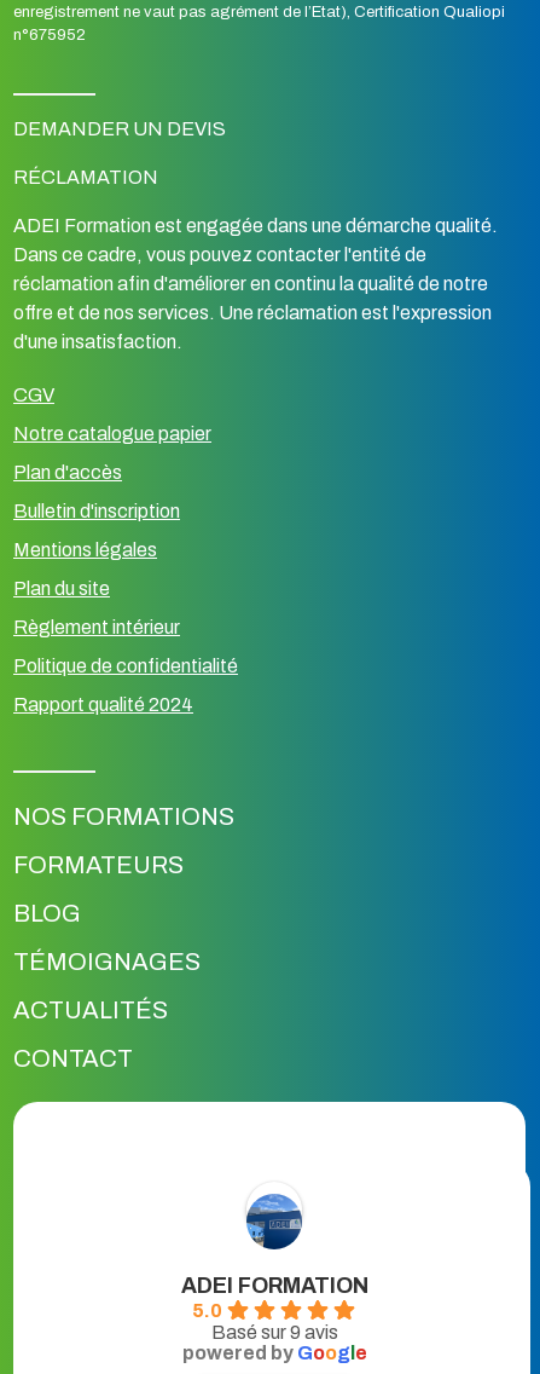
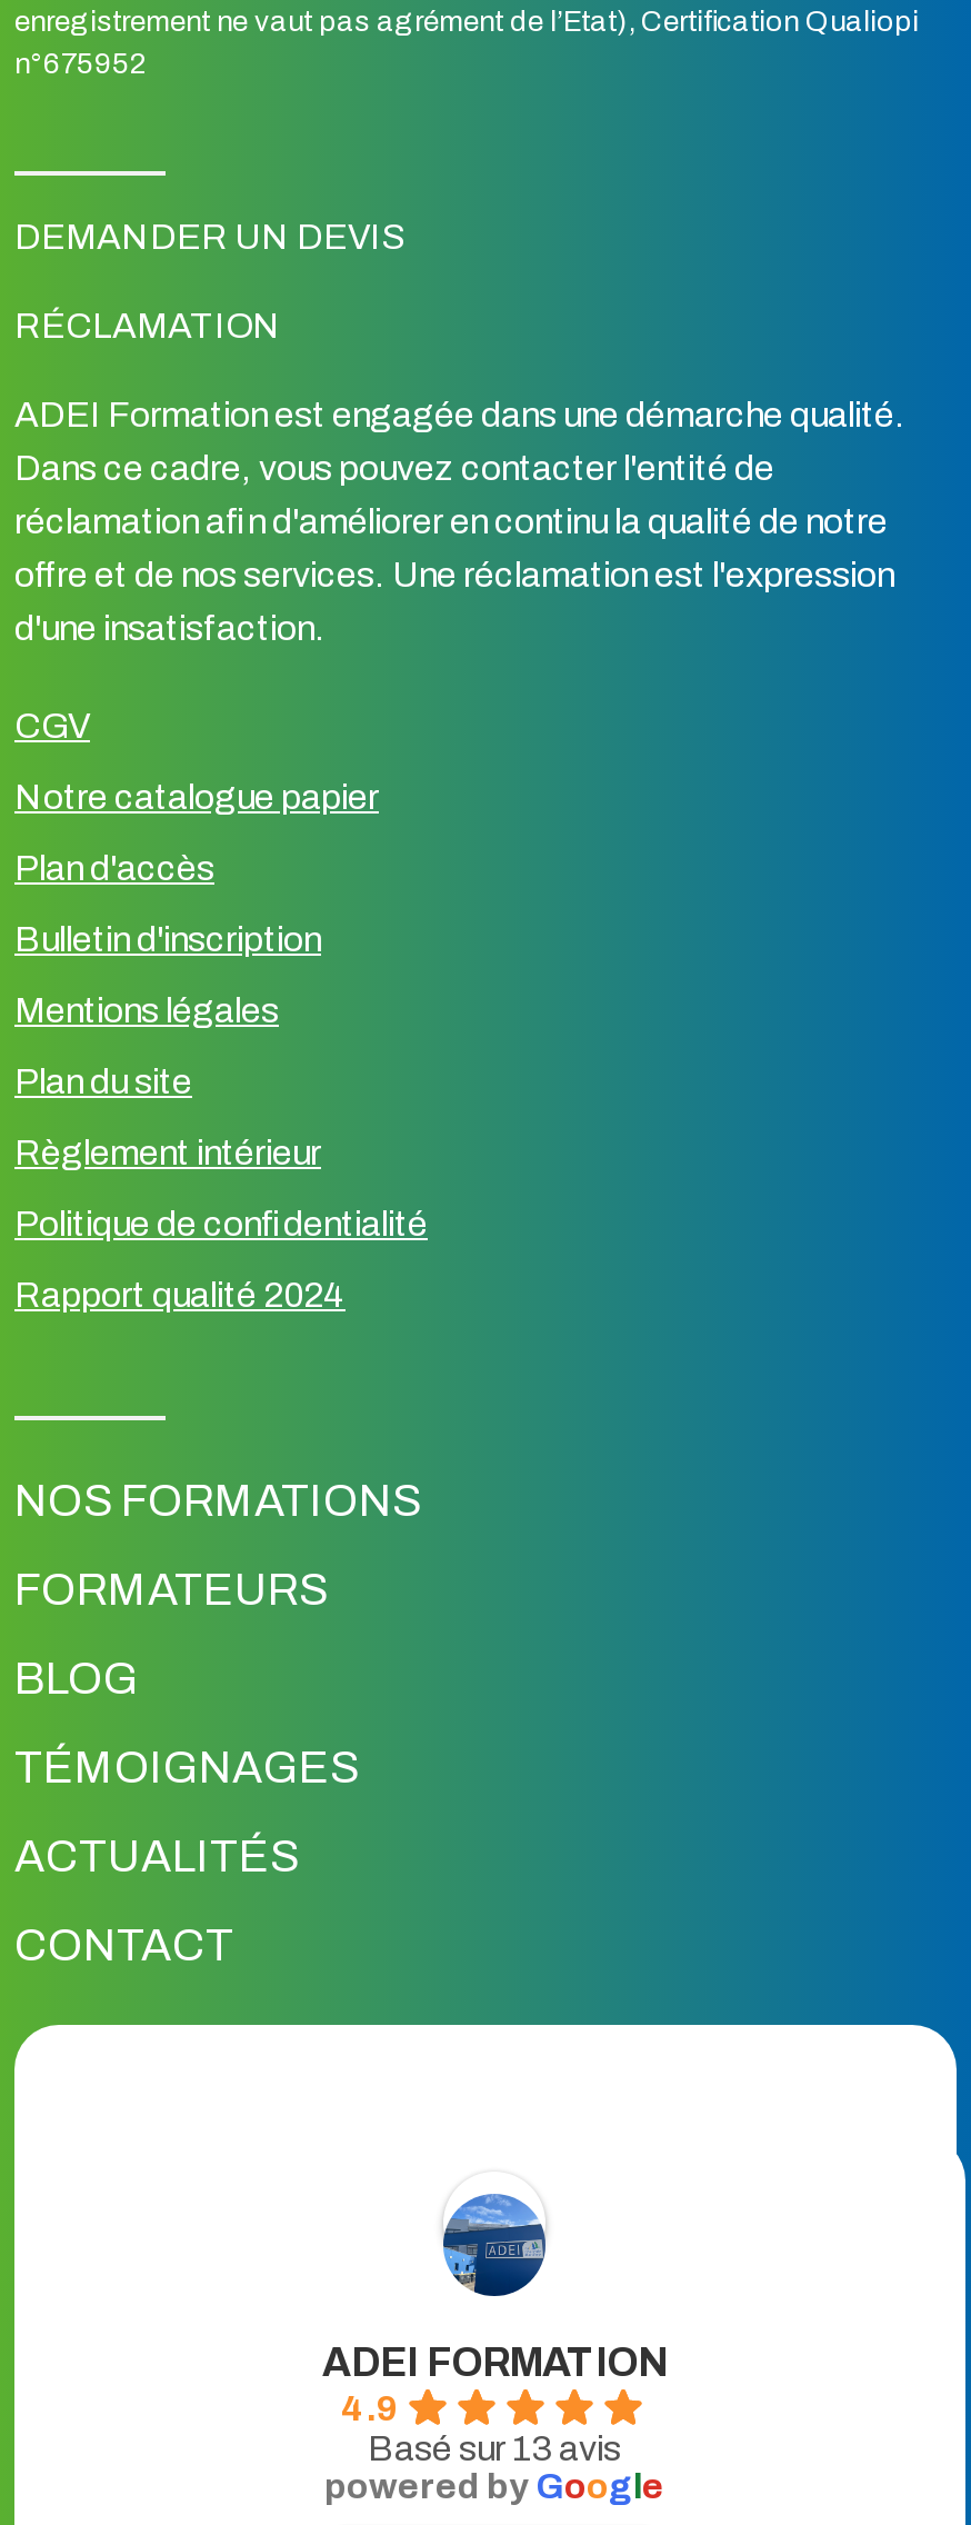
[191,1300,222,1321] 5.0 -> [341,2389,399,2427] 4.9
[211,1322,338,1343] Basé sur 9 avis -> [368,2430,621,2468] Basé sur 13 avis

